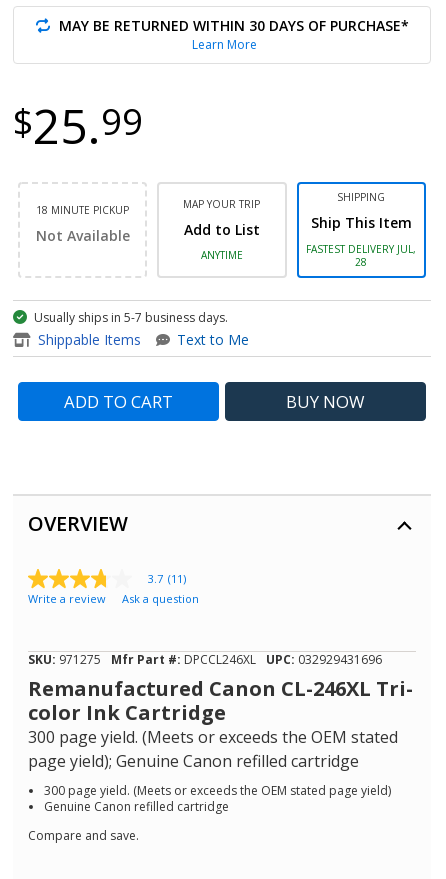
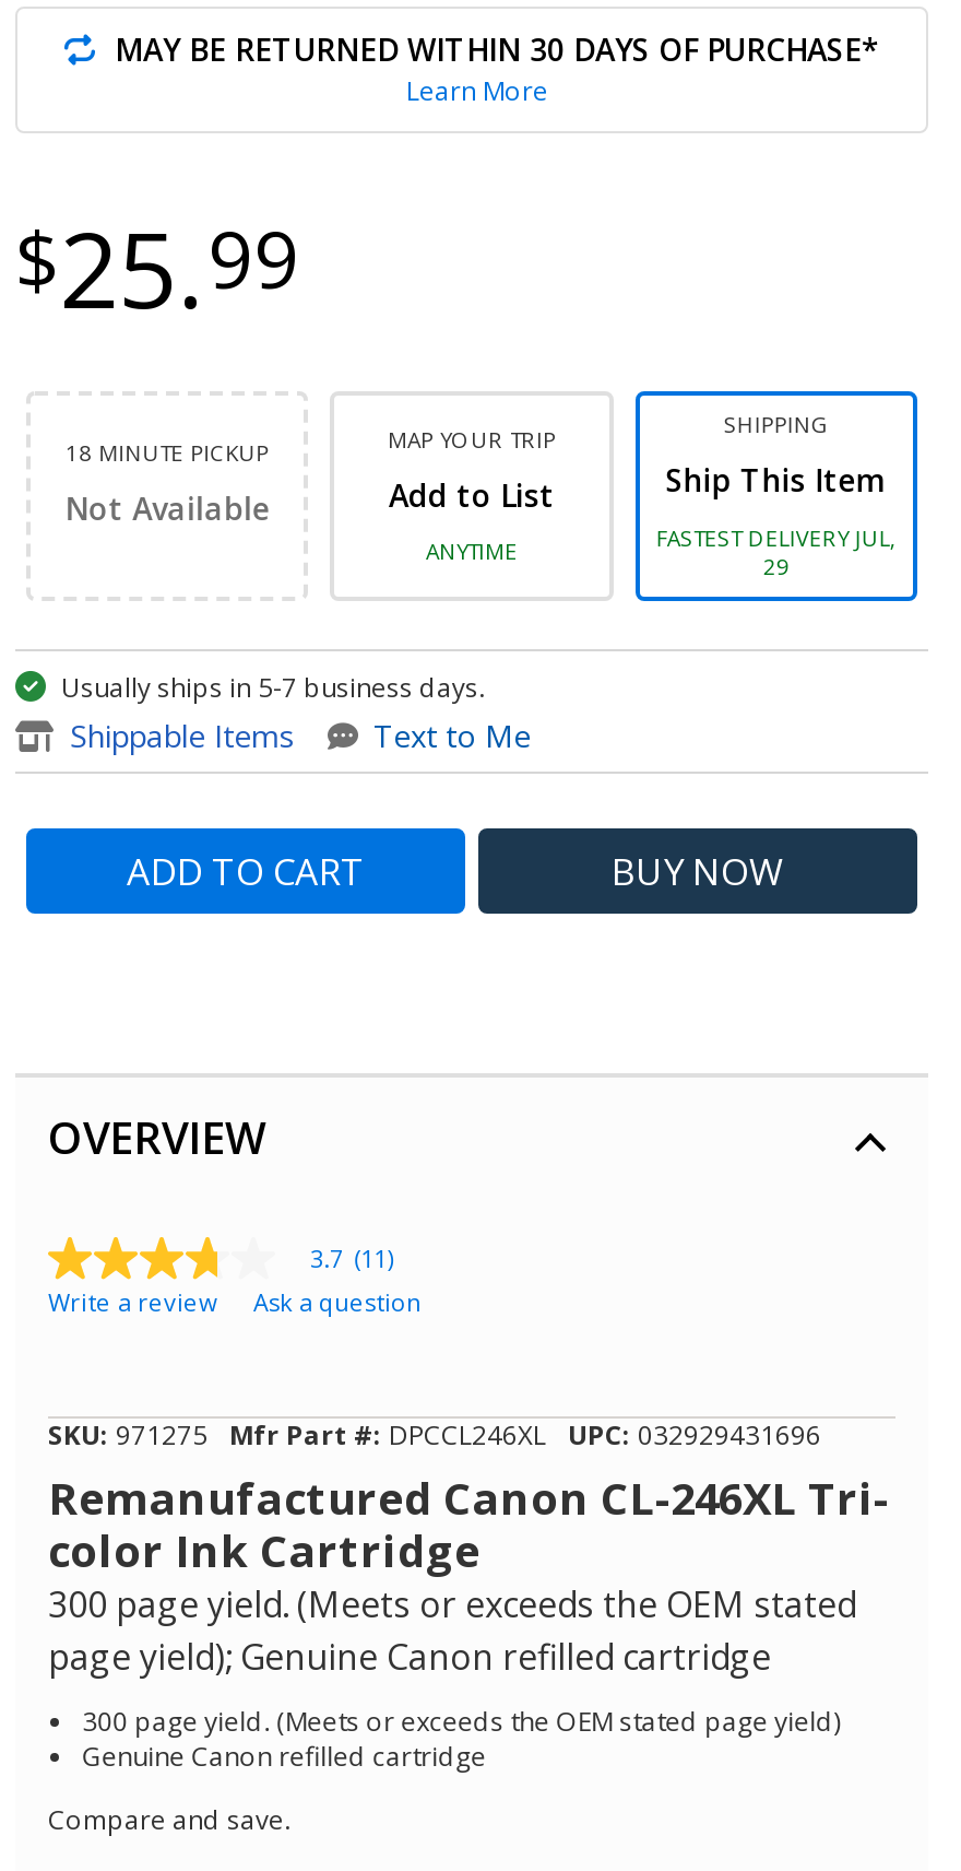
[355,255,367,269] 28 -> [763,550,789,581] 29

